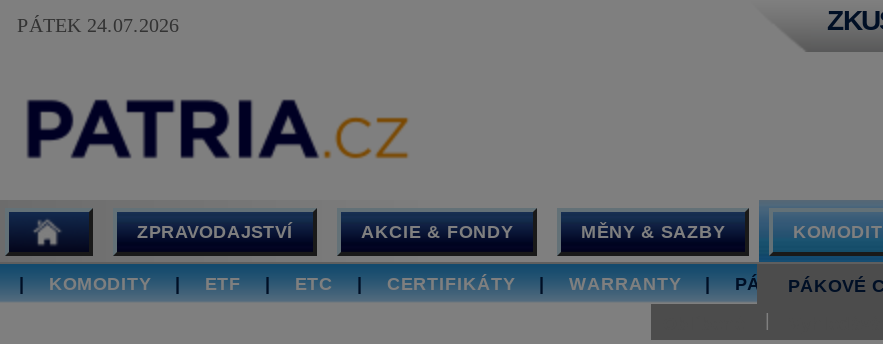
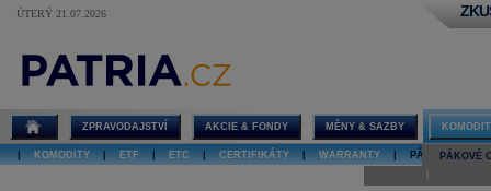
[17,14,179,36] PÁTEK 24.07.2026 -> [16,8,106,20] ÚTERÝ 21.07.2026

